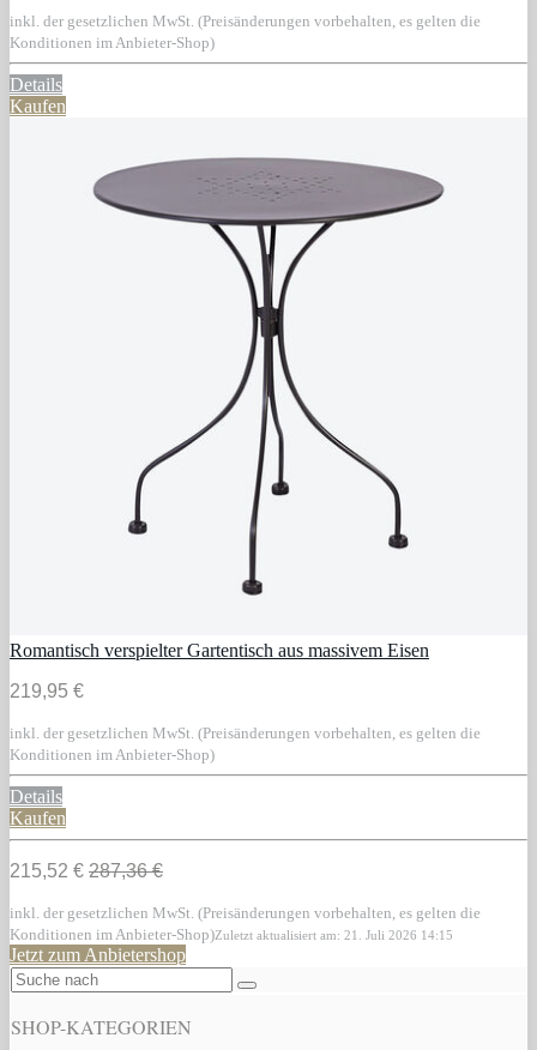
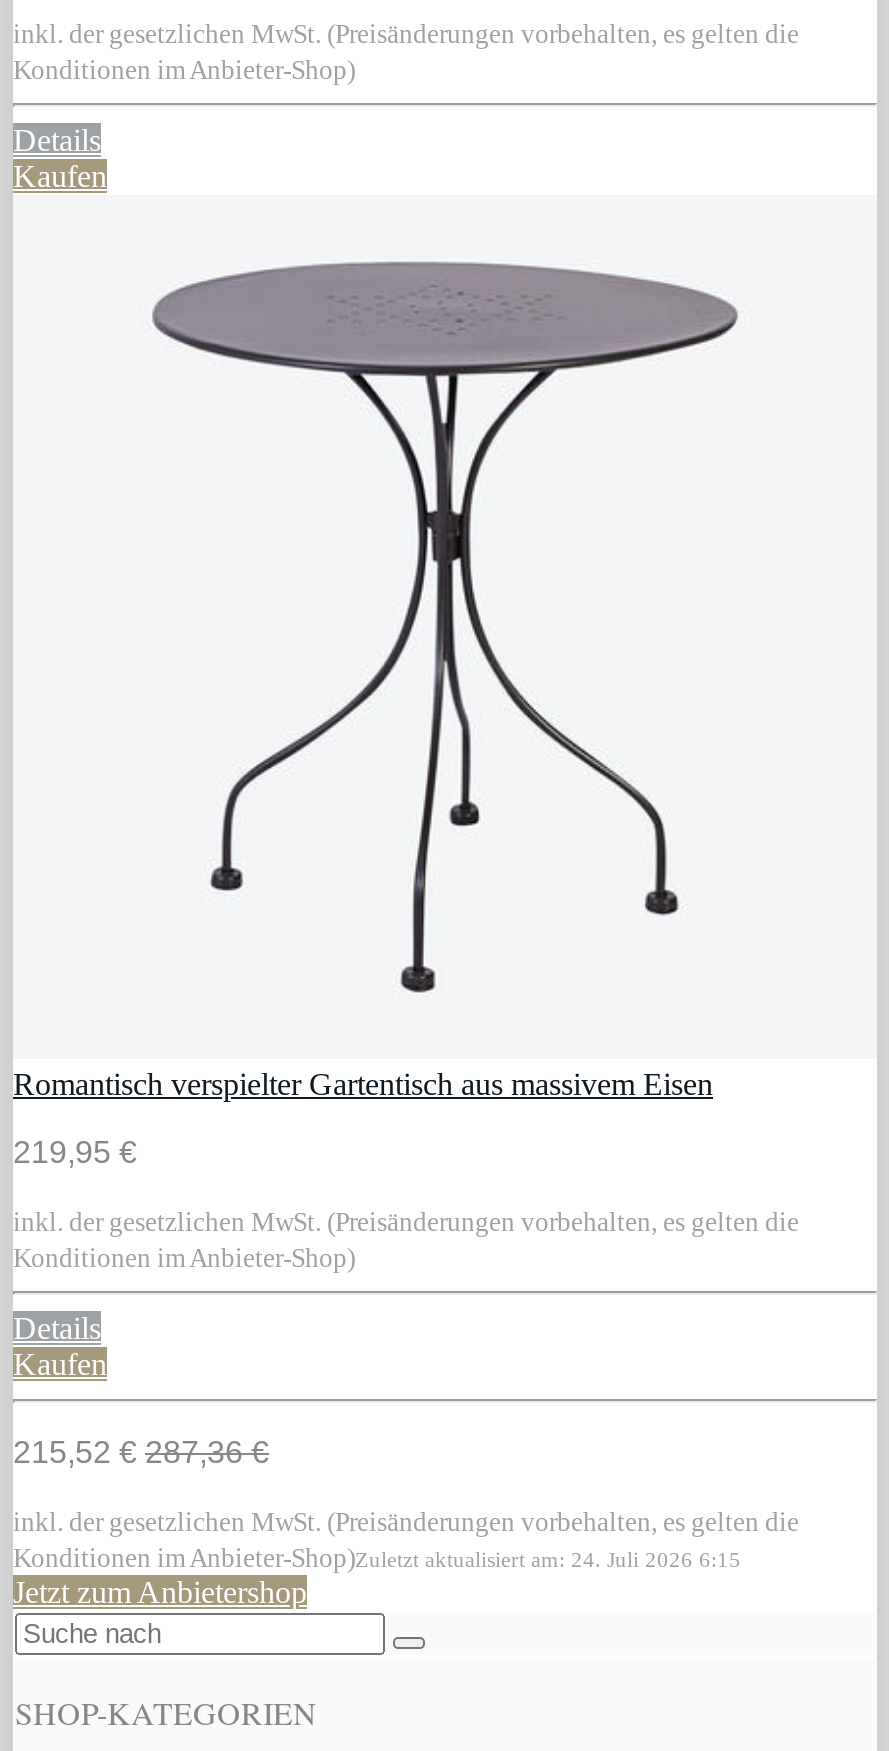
[10,925,453,943] Konditionen im Anbieter-Shop)Zuletzt aktualisiert am: 21. Juli 2026 14:15 -> [13,1543,741,1573] Konditionen im Anbieter-Shop)Zuletzt aktualisiert am: 24. Juli 2026 6:15

